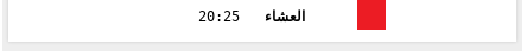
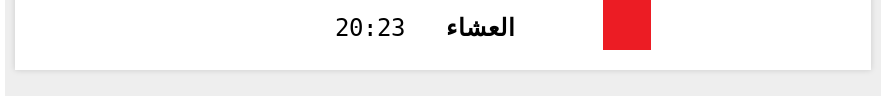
[198,8,304,24] العشاء 20:25 -> [335,13,514,41] العشاء 20:23

